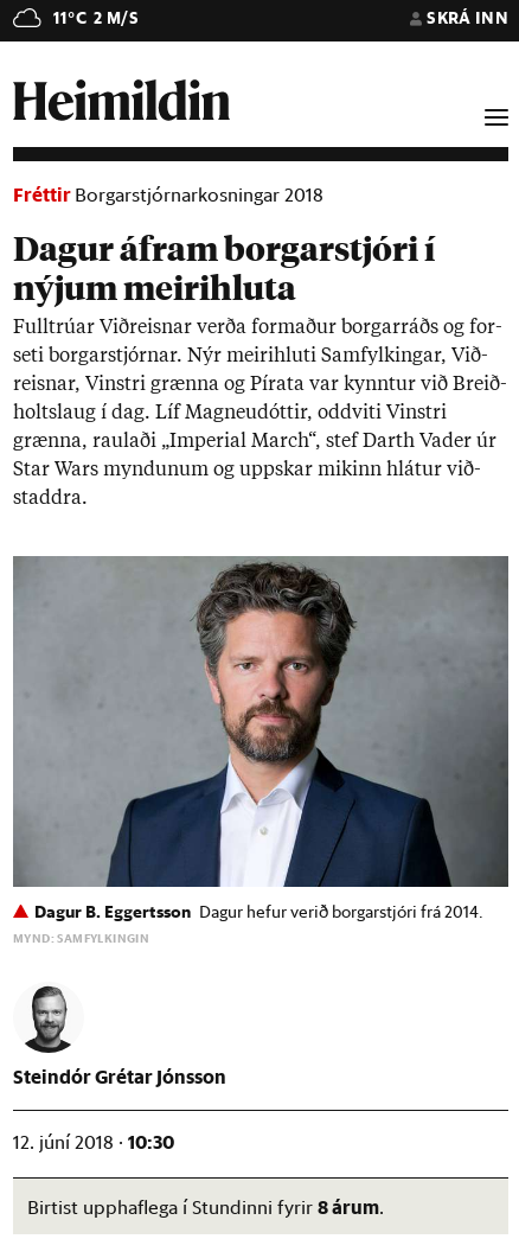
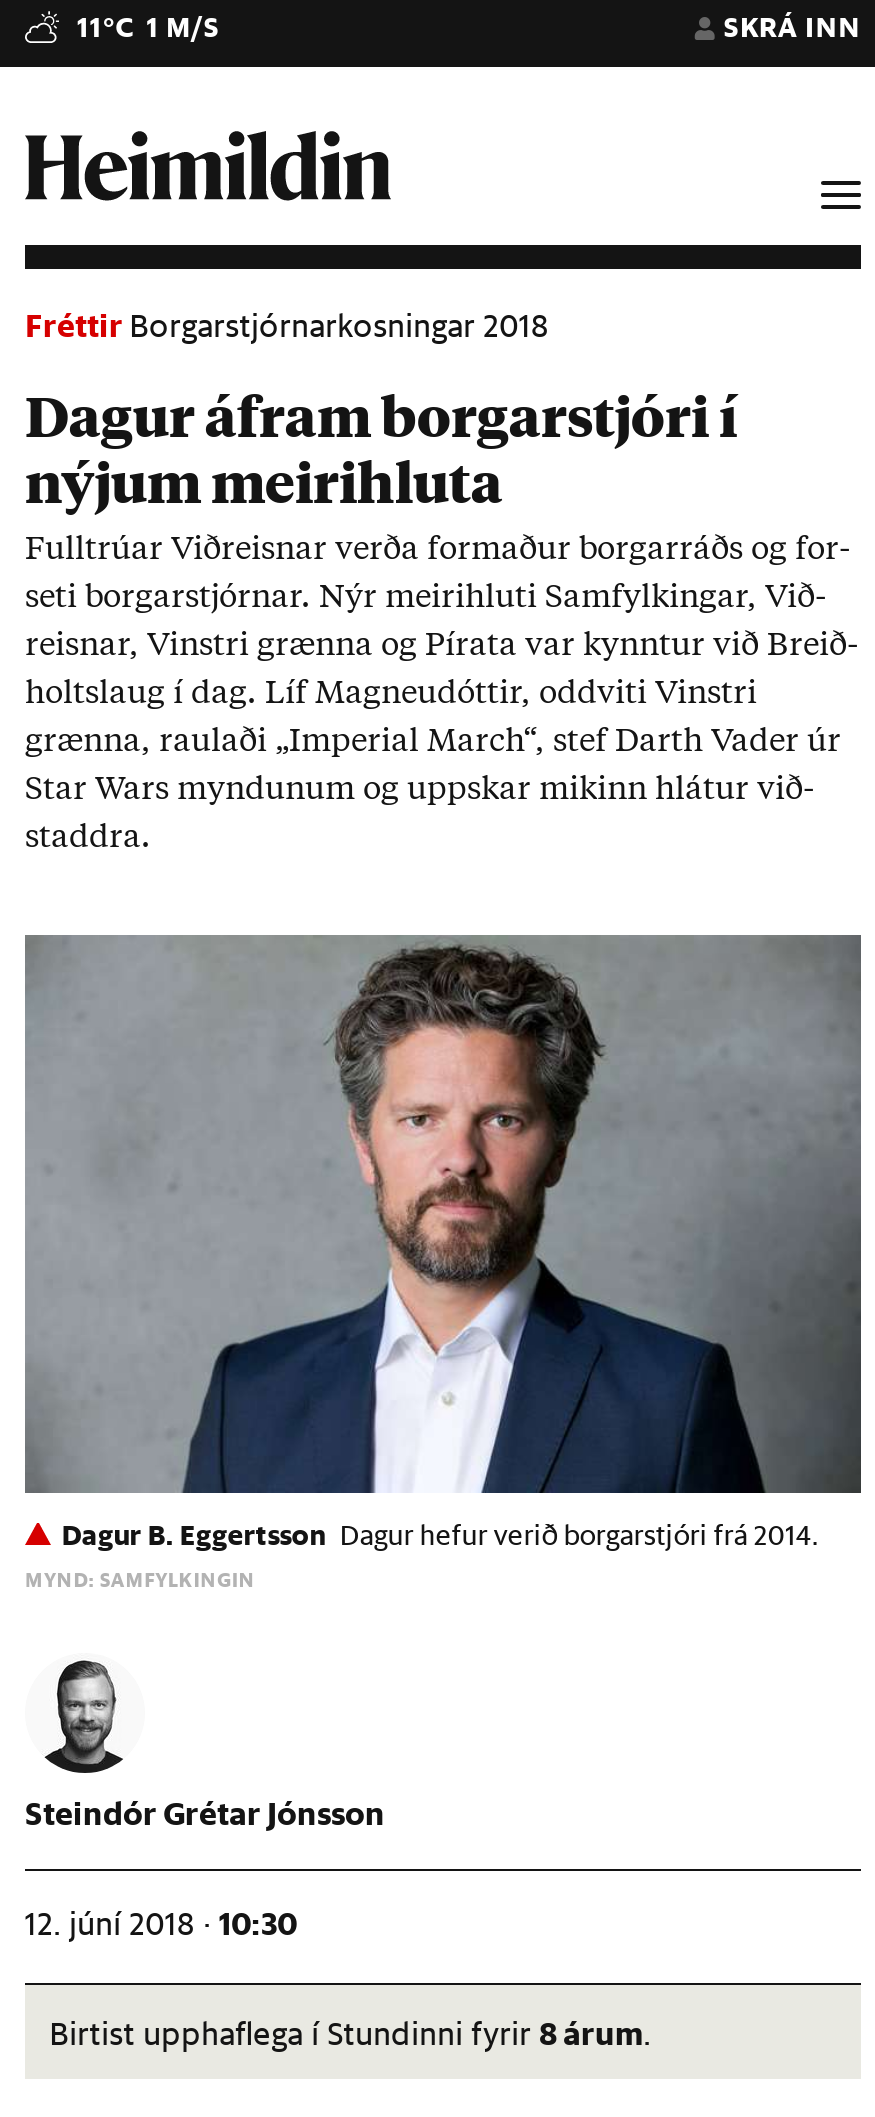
[53,7,139,28] 11°C 2 M/S -> [77,9,220,45] 11°C 1 M/S

